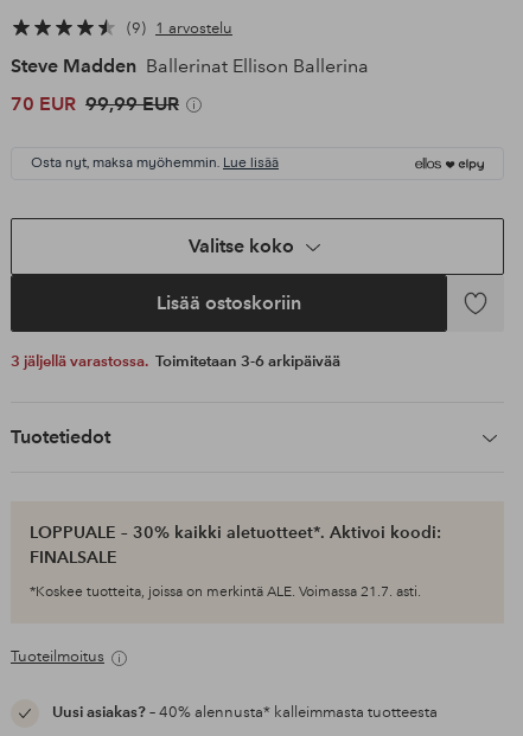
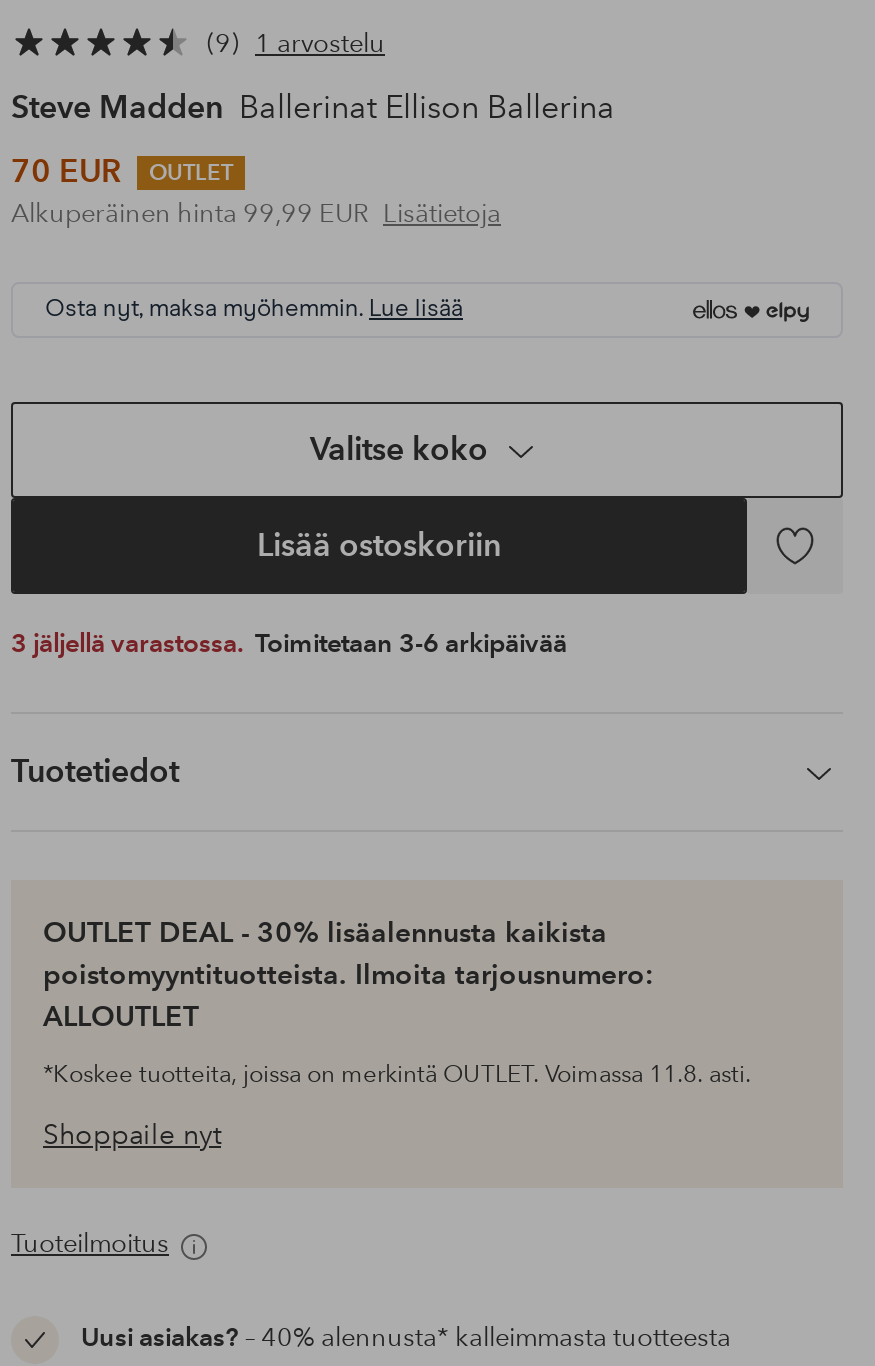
[11,93,179,115] 70 EUR 99,99 EUR -> [11,153,501,231] 70 EUR | OUTLET | Alkuperäinen hinta 99,99 EUR Lisätietoja
[30,522,441,601] LOPPUALE – 30% kaikki aletuotteet*. Aktivoi koodi: | FINALSALE | *Koskee tuotteita, joissa on merkintä ALE. Voimassa 21.7. asti. -> [43,915,751,1153] OUTLET DEAL - 30% lisäalennusta kaikista | poistomyyntituotteista. Ilmoita tarjousnumero: | ALLOUTLET | *Koskee tuotteita, joissa on merkintä OUTLET. Voimassa 11.8. asti. | Shoppaile nyt

